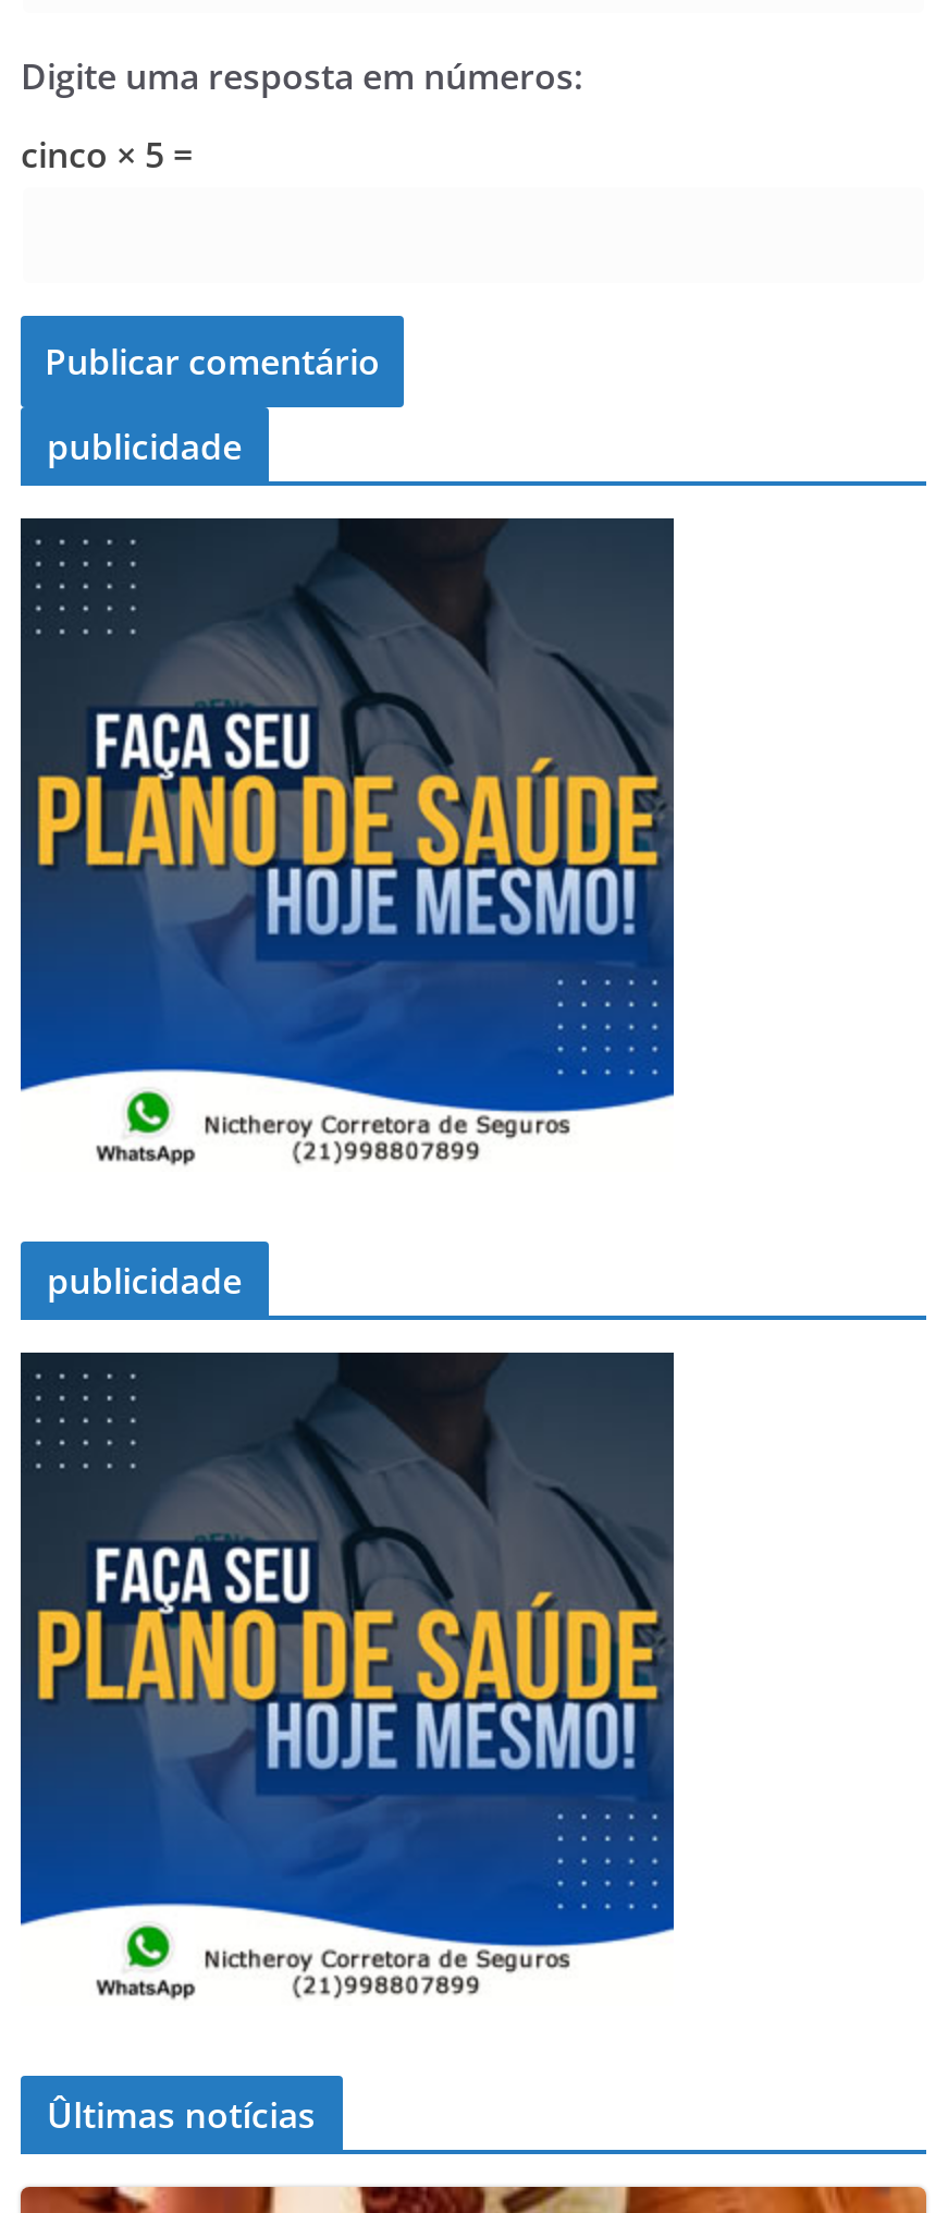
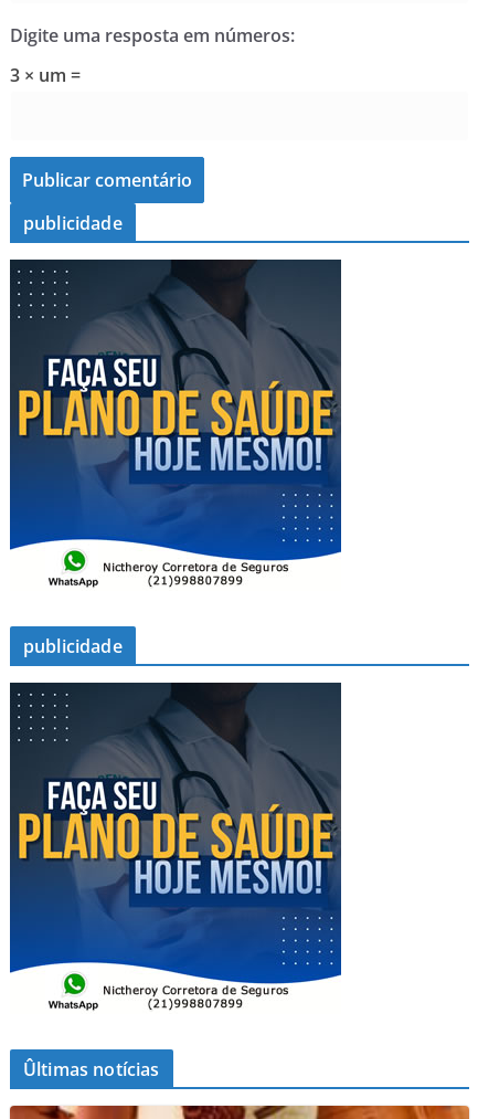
[21,130,193,178] cinco × 5 = -> [10,63,81,87] 3 × um =

